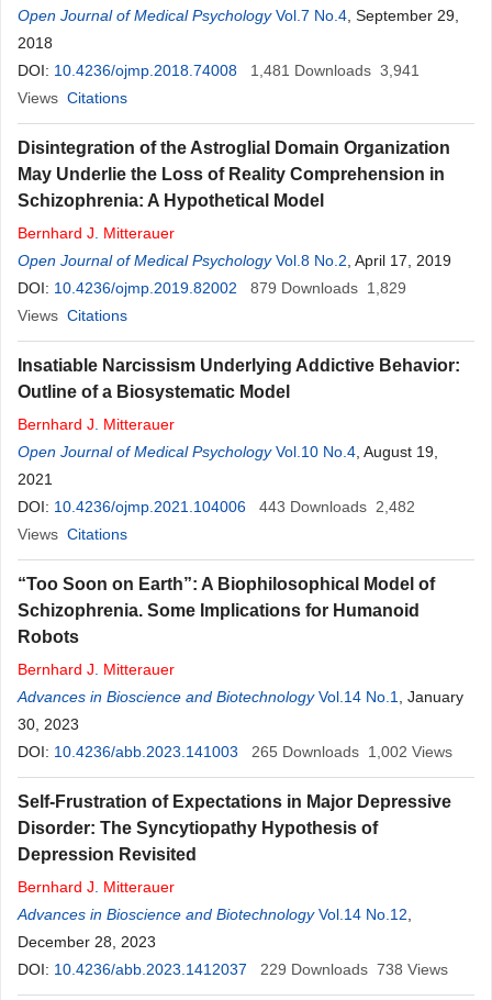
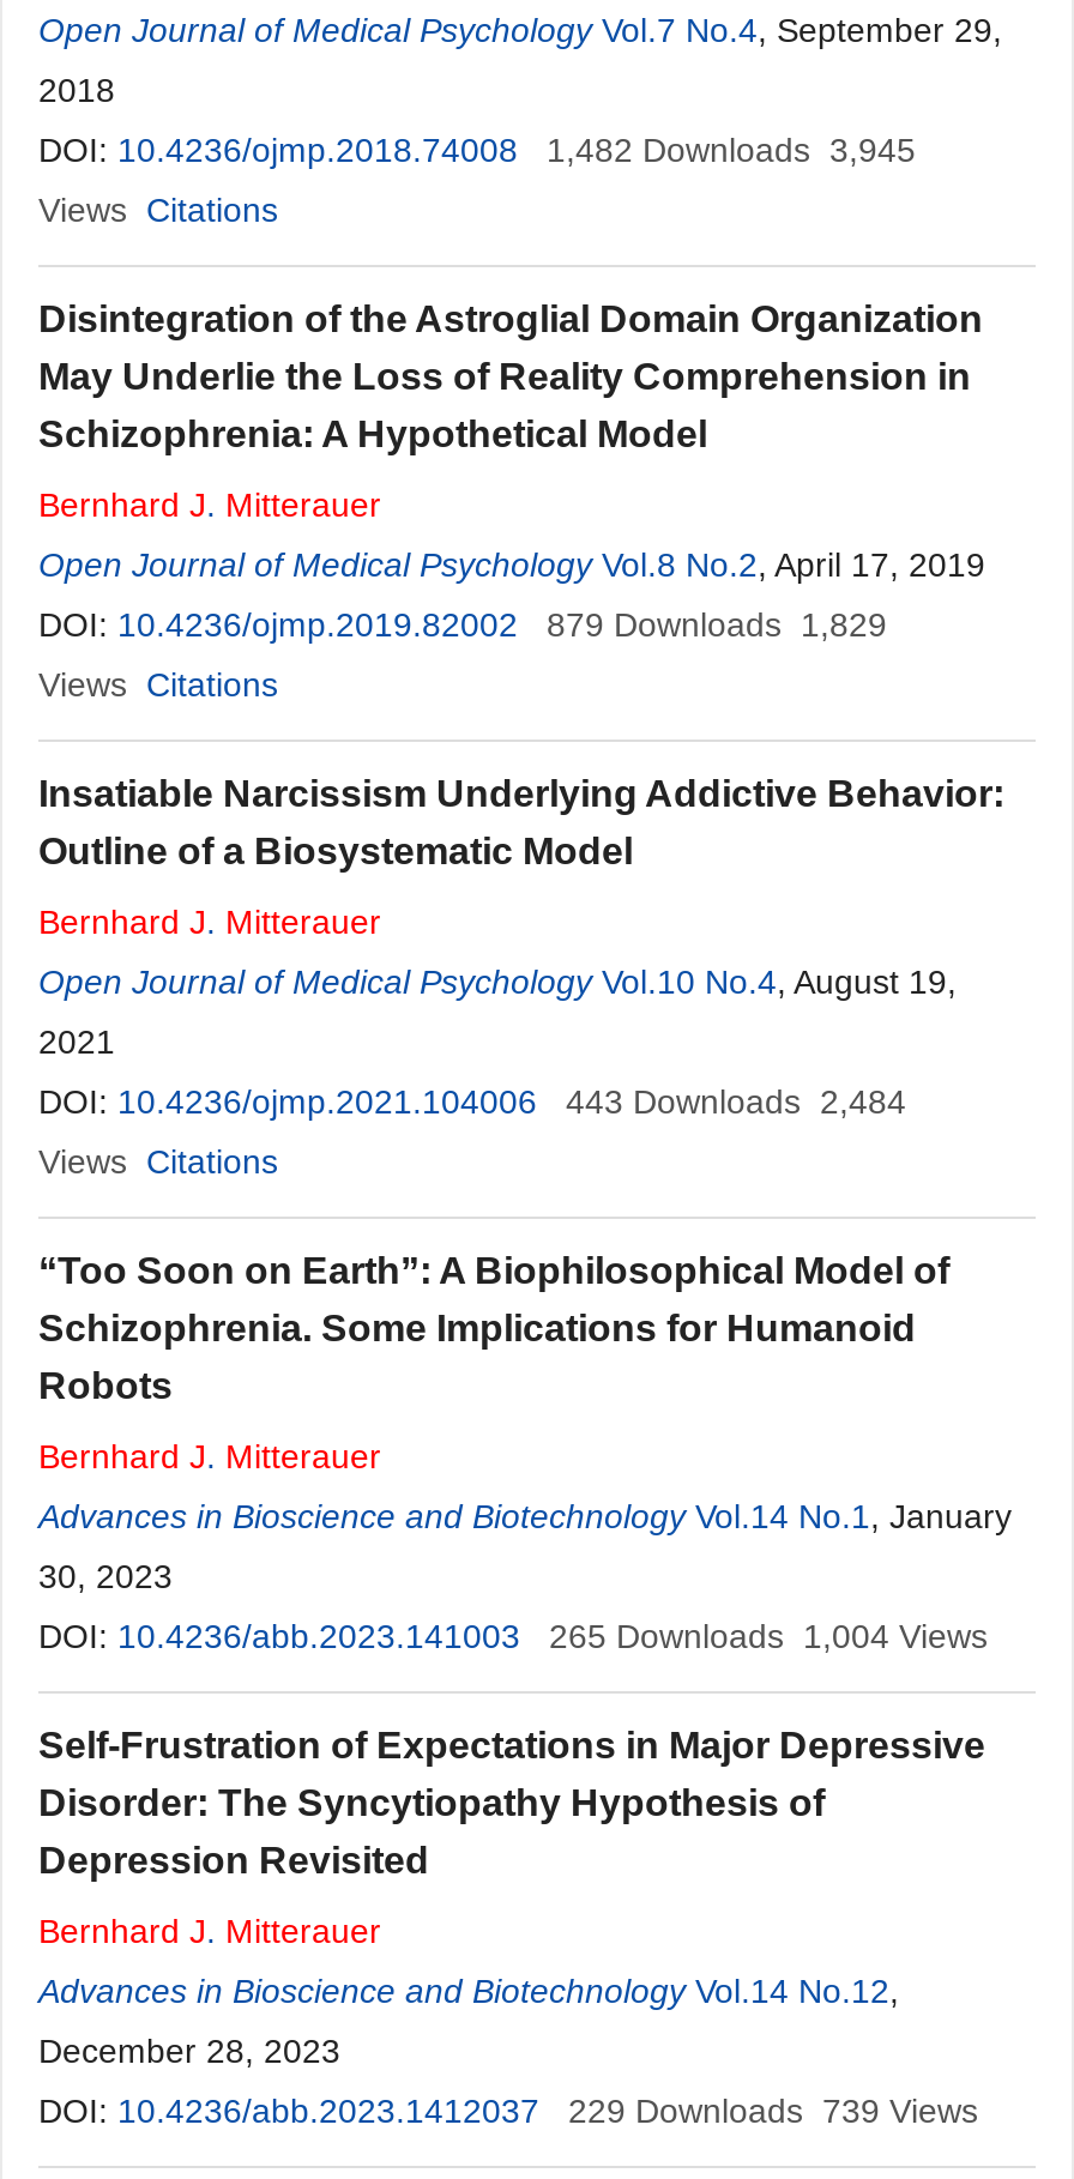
[18,62,420,79] DOI: 10.4236/ojmp.2018.74008 1,481 Downloads 3,941 -> [38,131,916,169] DOI: 10.4236/ojmp.2018.74008 1,482 Downloads 3,945
[18,498,415,515] DOI: 10.4236/ojmp.2021.104006 443 Downloads 2,482 -> [38,1082,906,1121] DOI: 10.4236/ojmp.2021.104006 443 Downloads 2,484
[251,743,452,760] 265 Downloads 1,002 Views -> [549,1617,988,1655] 265 Downloads 1,004 Views
[260,960,448,978] 229 Downloads 738 Views -> [568,2092,978,2130] 229 Downloads 739 Views

